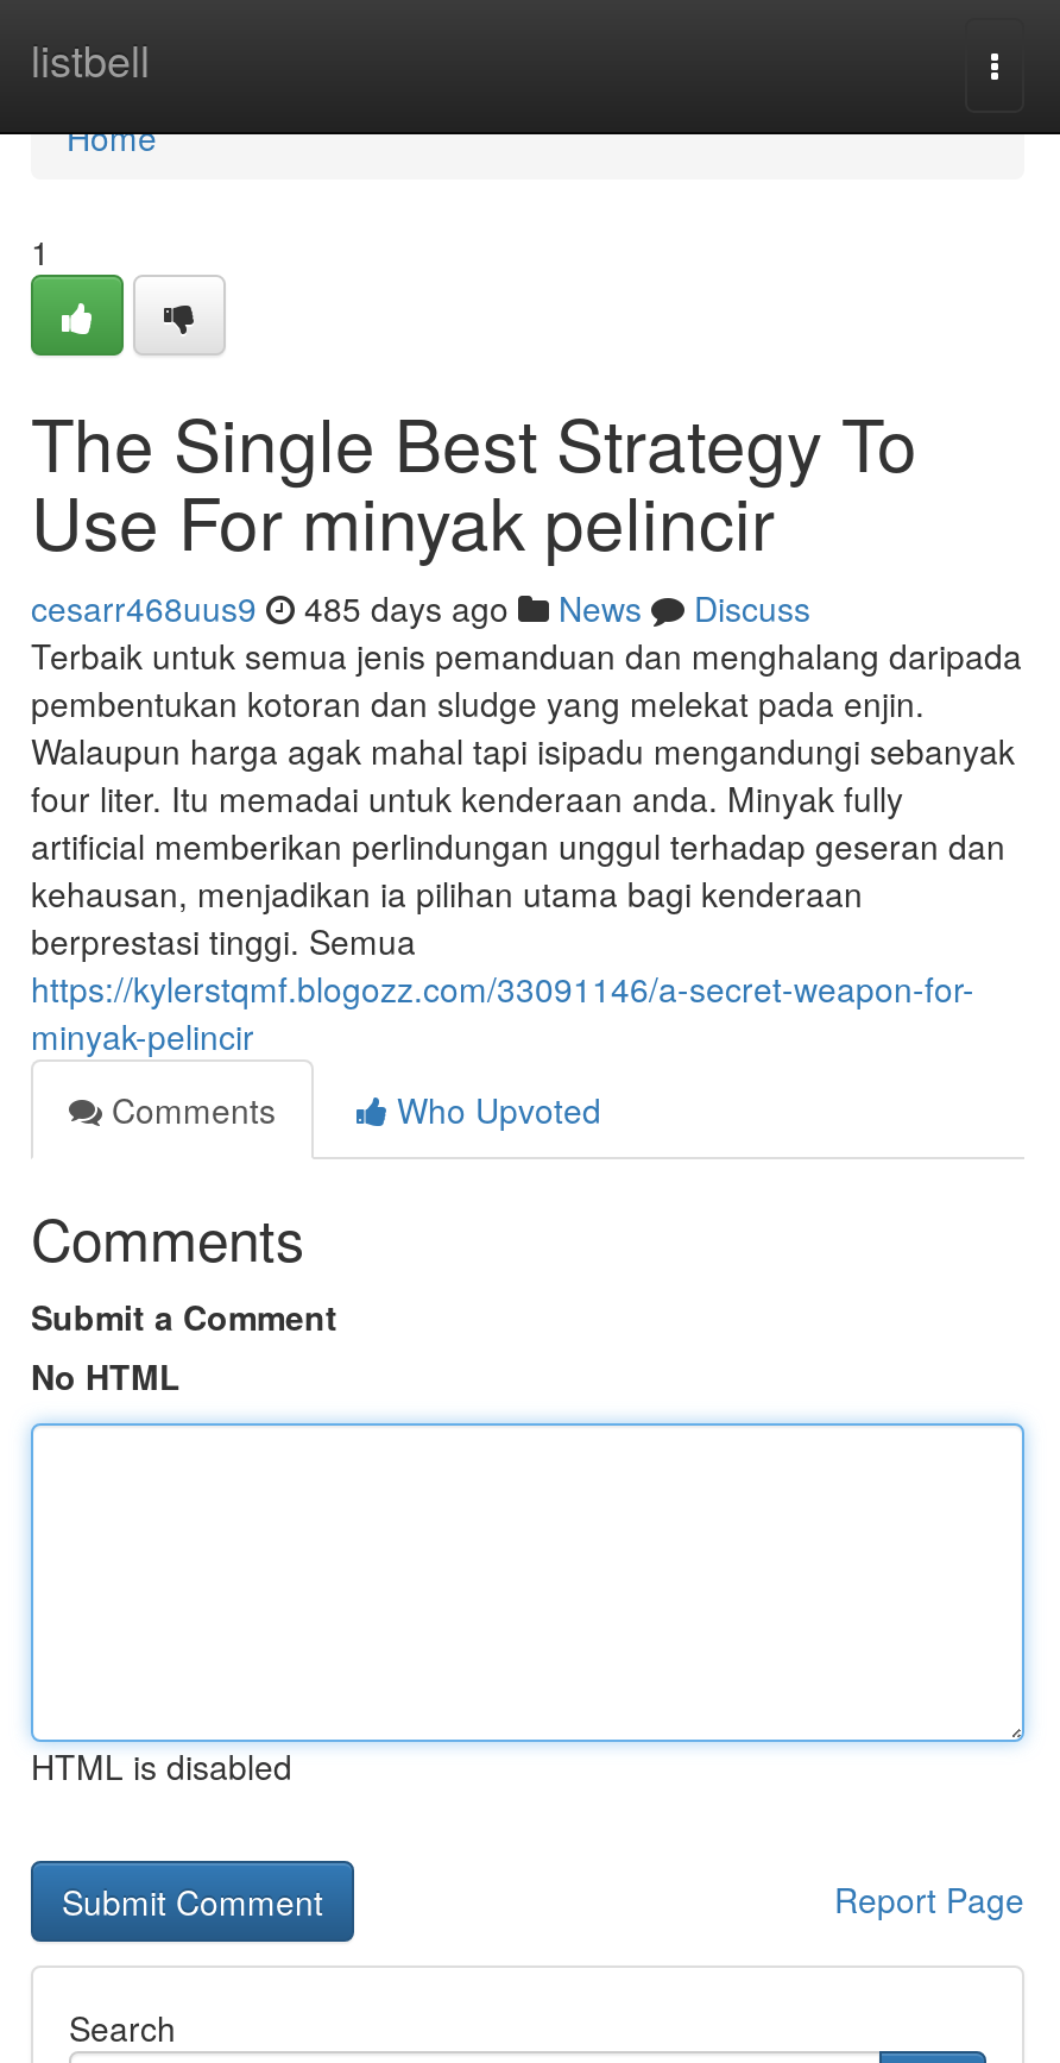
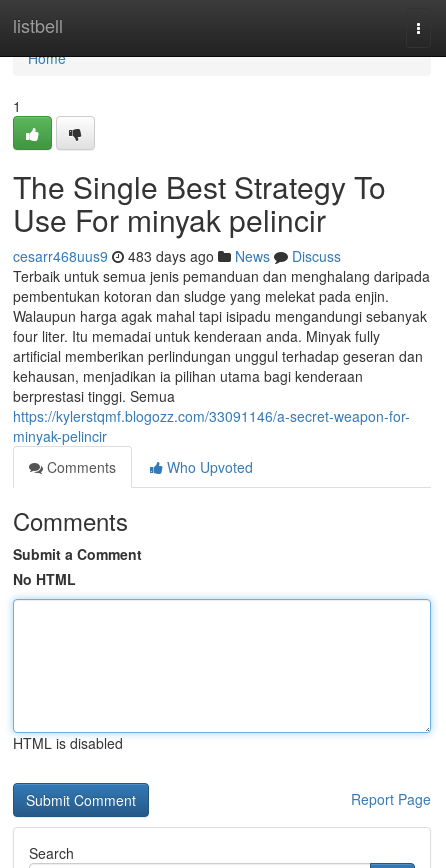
[31,584,810,631] cesarr468uus9 485 days ago News Discuss -> [13,246,341,266] cesarr468uus9 483 days ago News Discuss

